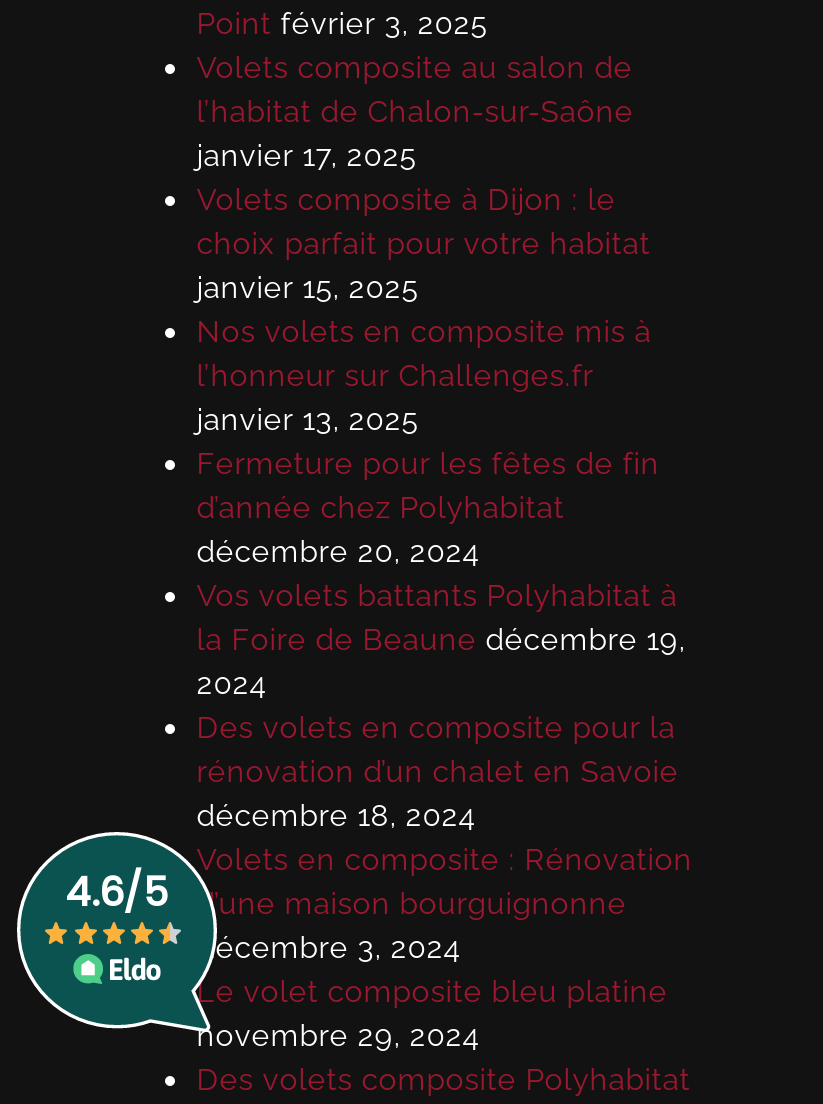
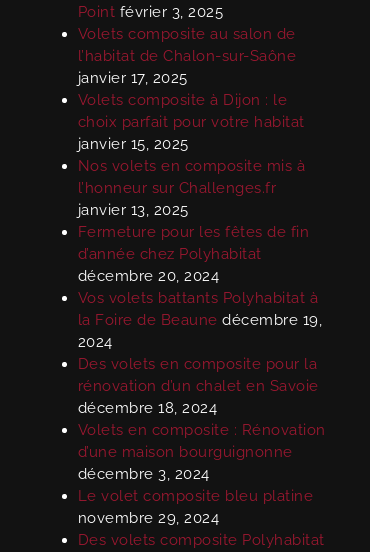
[15,830,189,1032] [image] -> none

